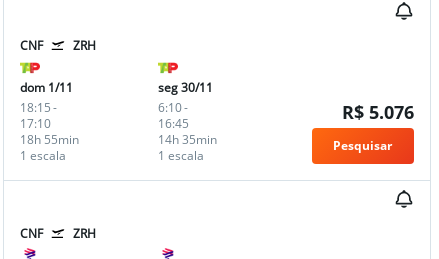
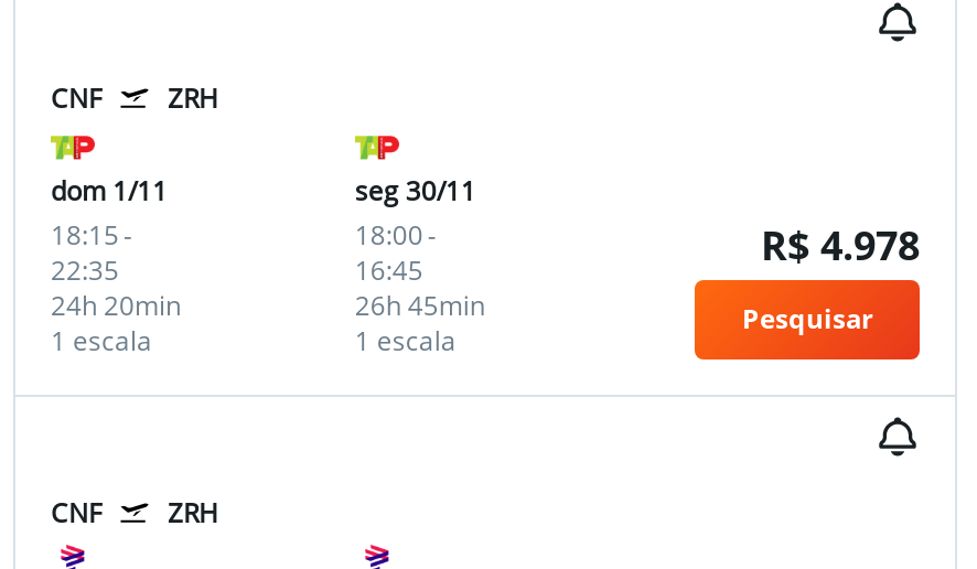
[158,99,188,116] 6:10 - -> [355,216,436,253] 18:00 -
[342,100,414,124] R$ 5.076 -> [761,218,920,271] R$ 4.978
[20,115,51,132] 17:10 -> [51,251,119,288] 22:35
[20,131,79,148] 18h 55min -> [51,286,181,324] 24h 20min
[158,131,217,148] 14h 35min -> [355,286,485,324] 26h 45min

